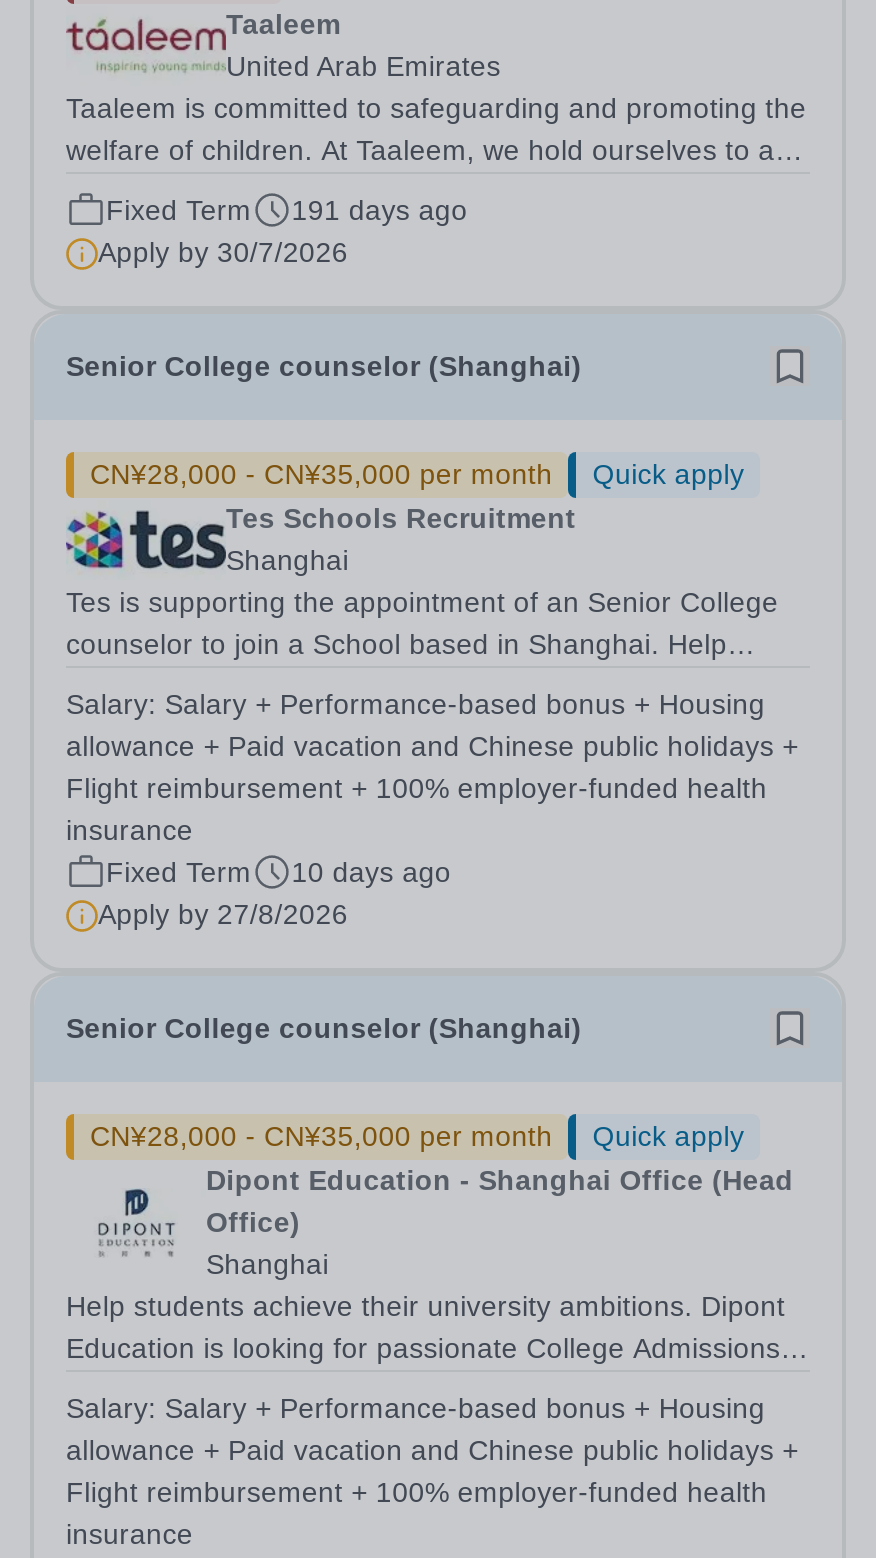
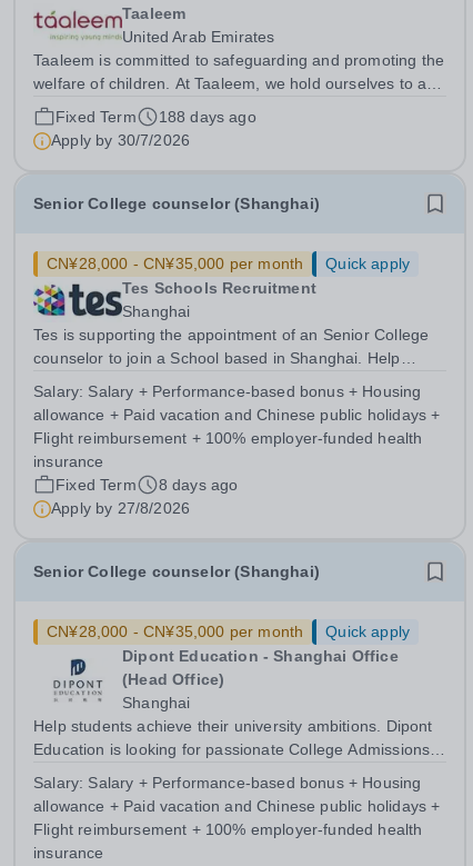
[106,194,468,226] Fixed Term 191 days ago -> [56,108,256,126] Fixed Term 188 days ago
[106,856,451,888] Fixed Term 10 days ago -> [56,476,238,494] Fixed Term 8 days ago
[96,1184,178,1262] [image] -> [51,657,95,703] [image]

